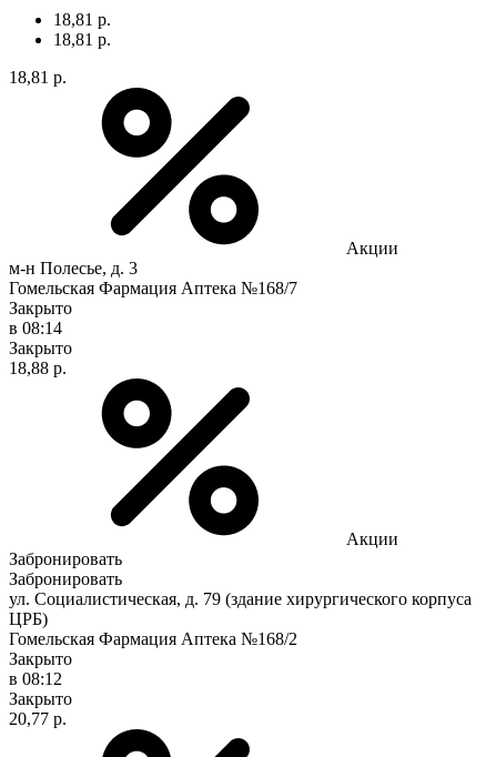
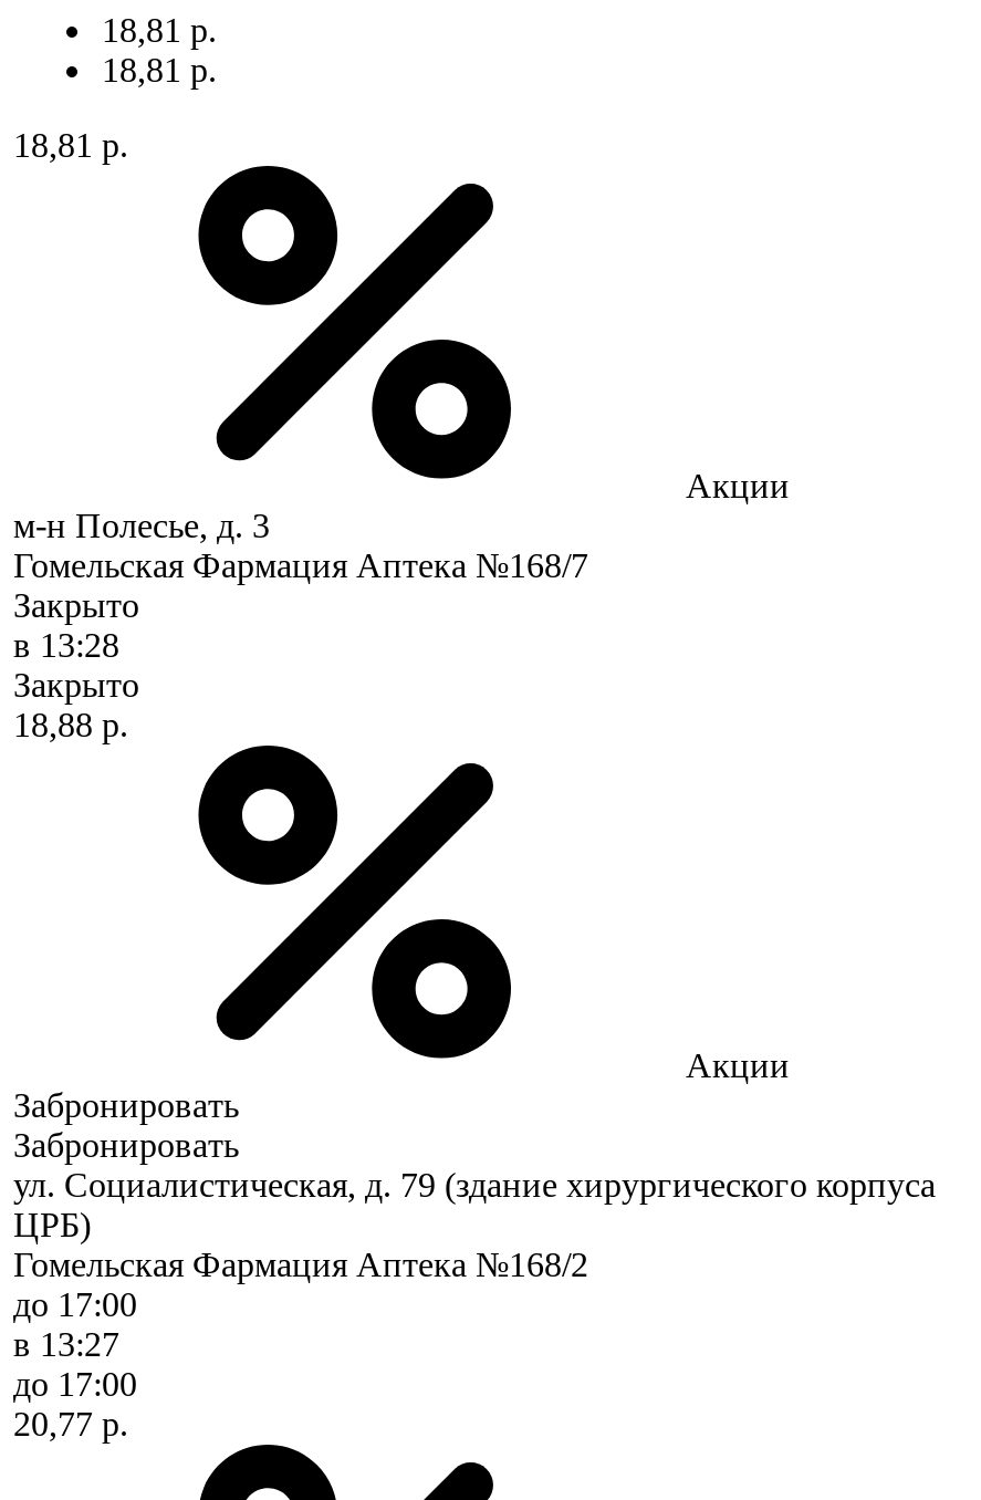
[9,318,62,337] в 08:14 -> [13,626,119,663] в 13:28
[9,649,72,708] Закрыто | в 08:12 | Закрыто -> [13,1285,137,1402] до 17:00 | в 13:27 | до 17:00

